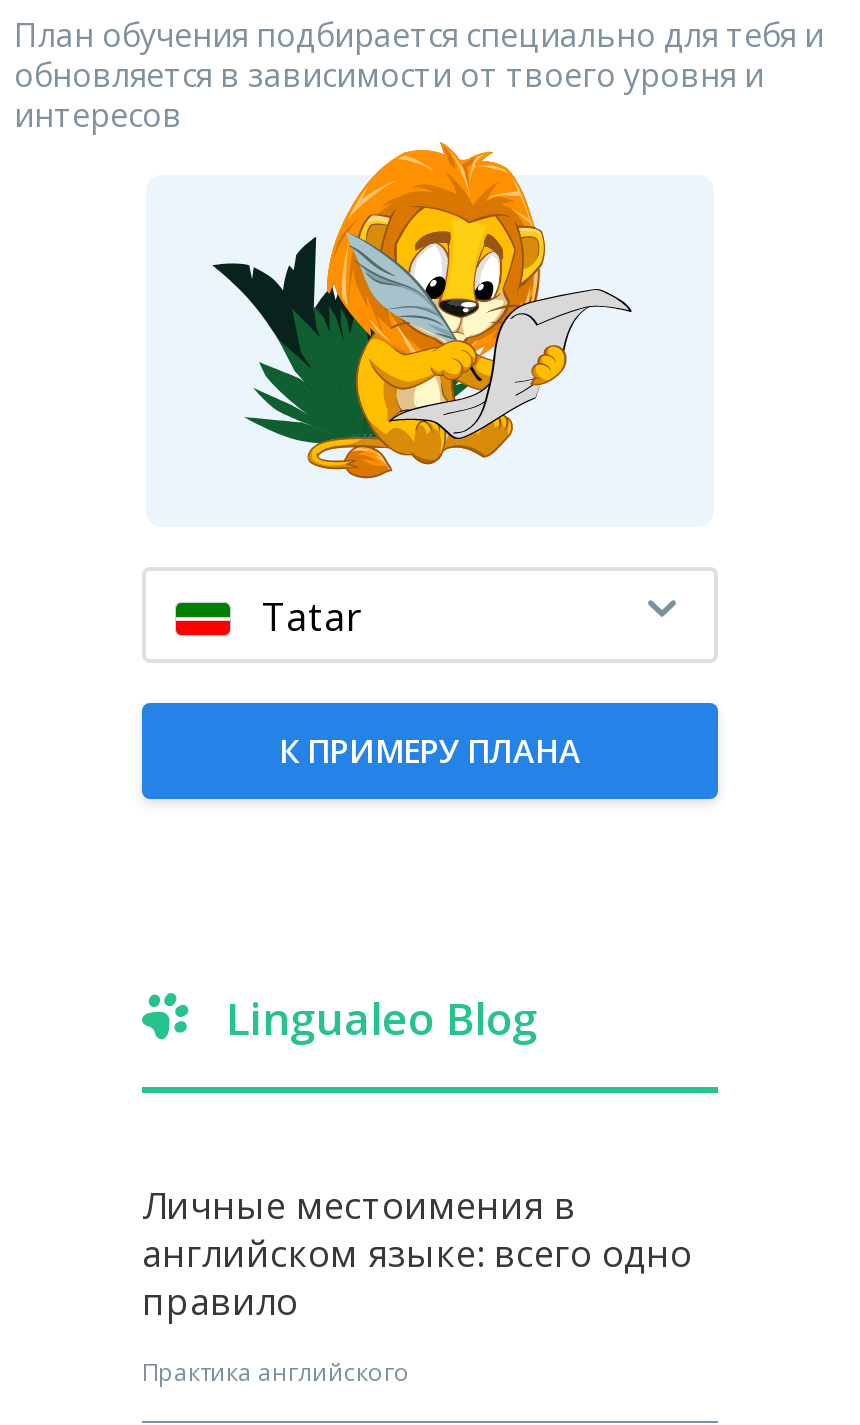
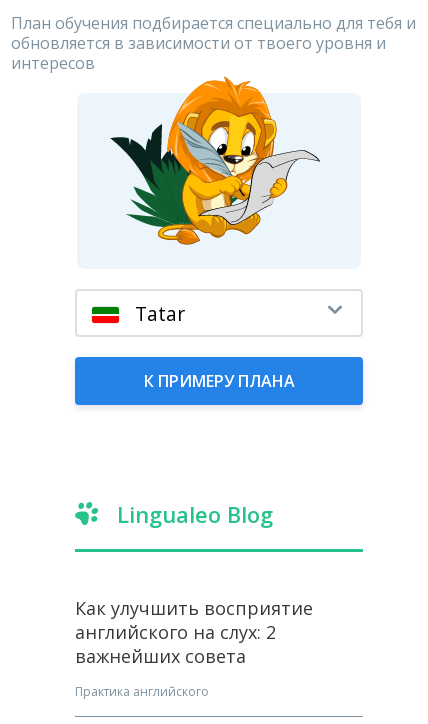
[142,1181,692,1325] Личные местоимения в | английском языке: всего одно | правило -> [75,596,313,668] Как улучшить восприятие | английского на слух: 2 | важнейших совета

